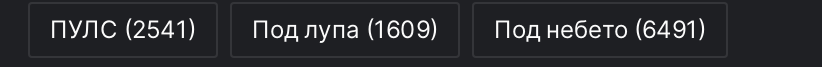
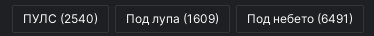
[50,15,706,45] ПУЛС (2541) Под лупа (1609) Под небето (6491) -> [23,11,353,26] ПУЛС (2540) Под лупа (1609) Под небето (6491)

